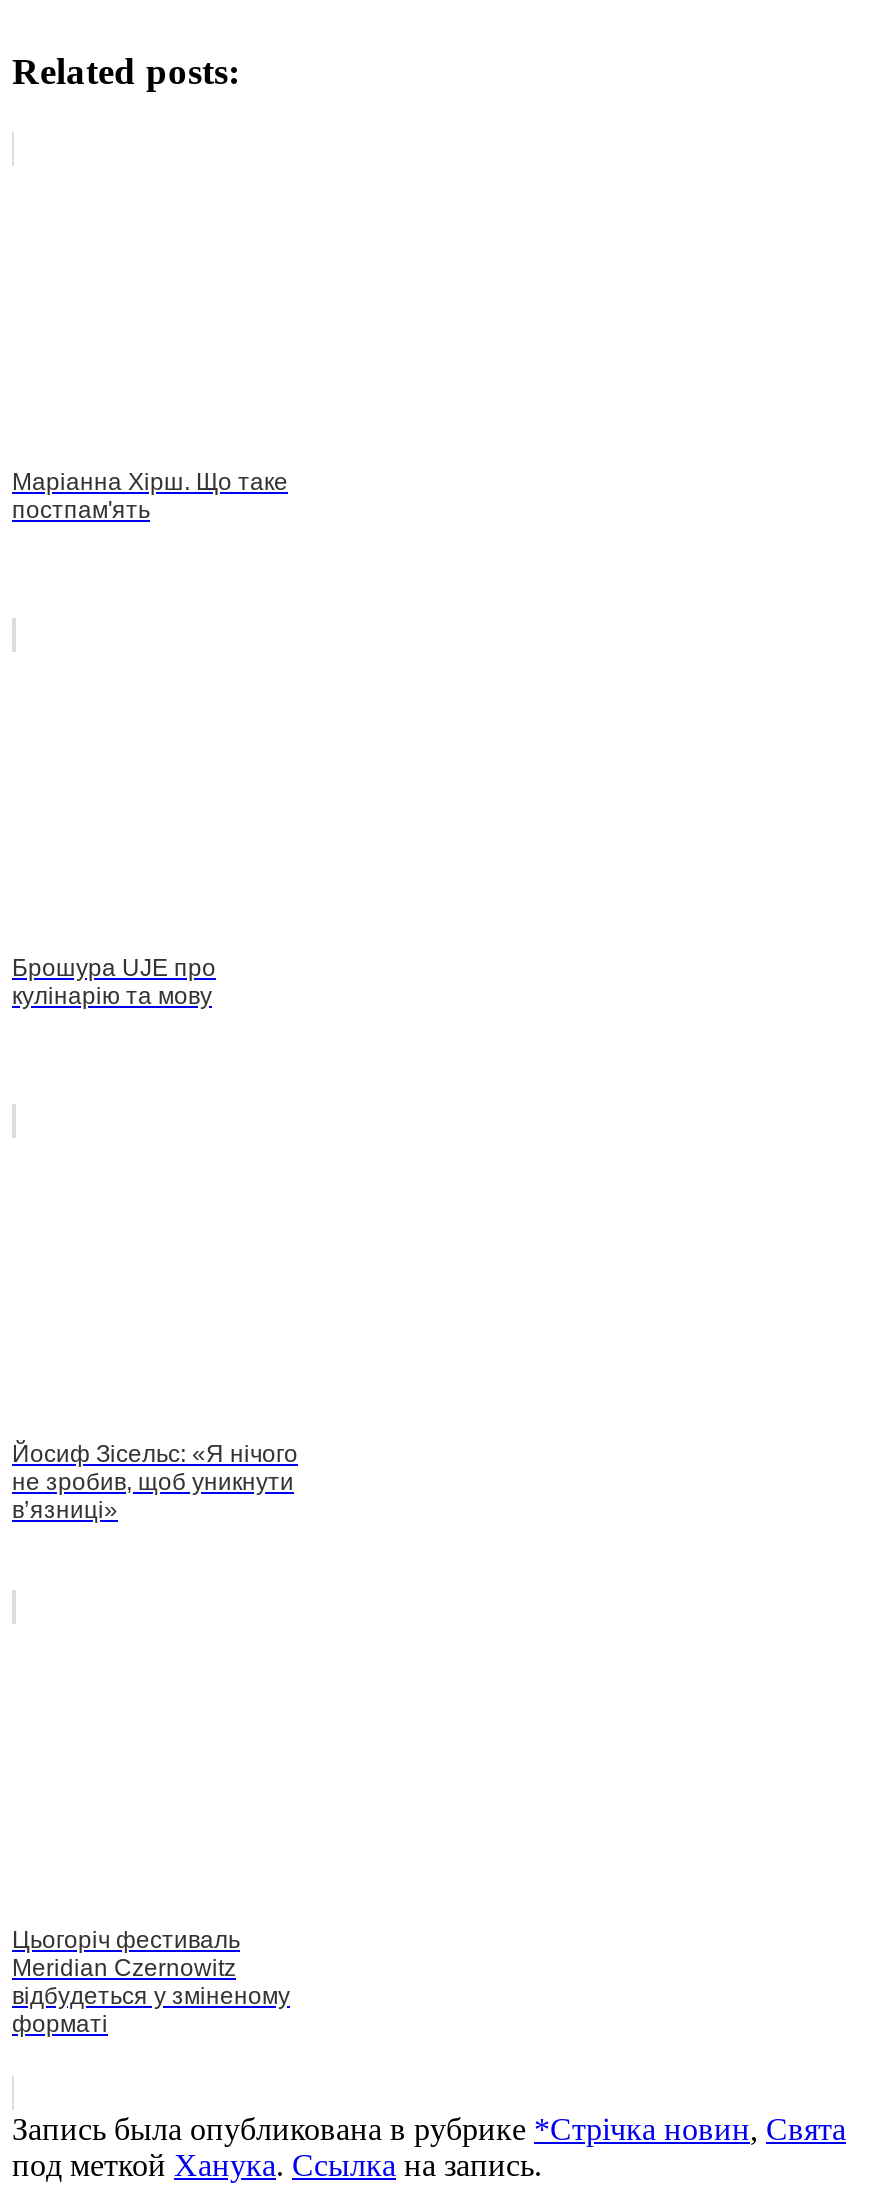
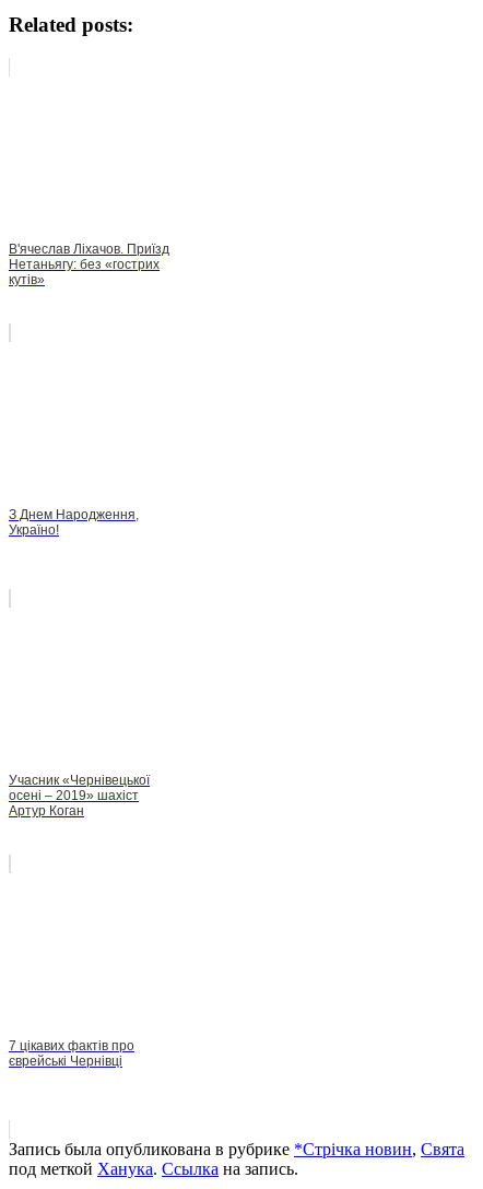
[12,468,288,524] Маріанна Хірш. Що таке | постпам'ять -> [9,242,169,288] В'ячеслав Ліхачов. Приїзд | Нетаньягу: без «гострих | кутів»
[12,954,216,1010] Брошура UJE про | кулінарію та мову -> [9,507,139,538] З Днем Народження, | Україно!
[12,1440,298,1524] Йосиф Зісельс: «Я нічого | не зробив, щоб уникнути | в’язниці» -> [9,773,150,819] Учасник «Чернівецької | осені – 2019» шахіст | Артур Коган
[12,1926,290,2038] Цьогоріч фестиваль | Meridian Czernowitz | відбудеться у зміненому | форматі -> [9,1038,134,1069] 7 цікавих фактів про | єврейські Чернівці

